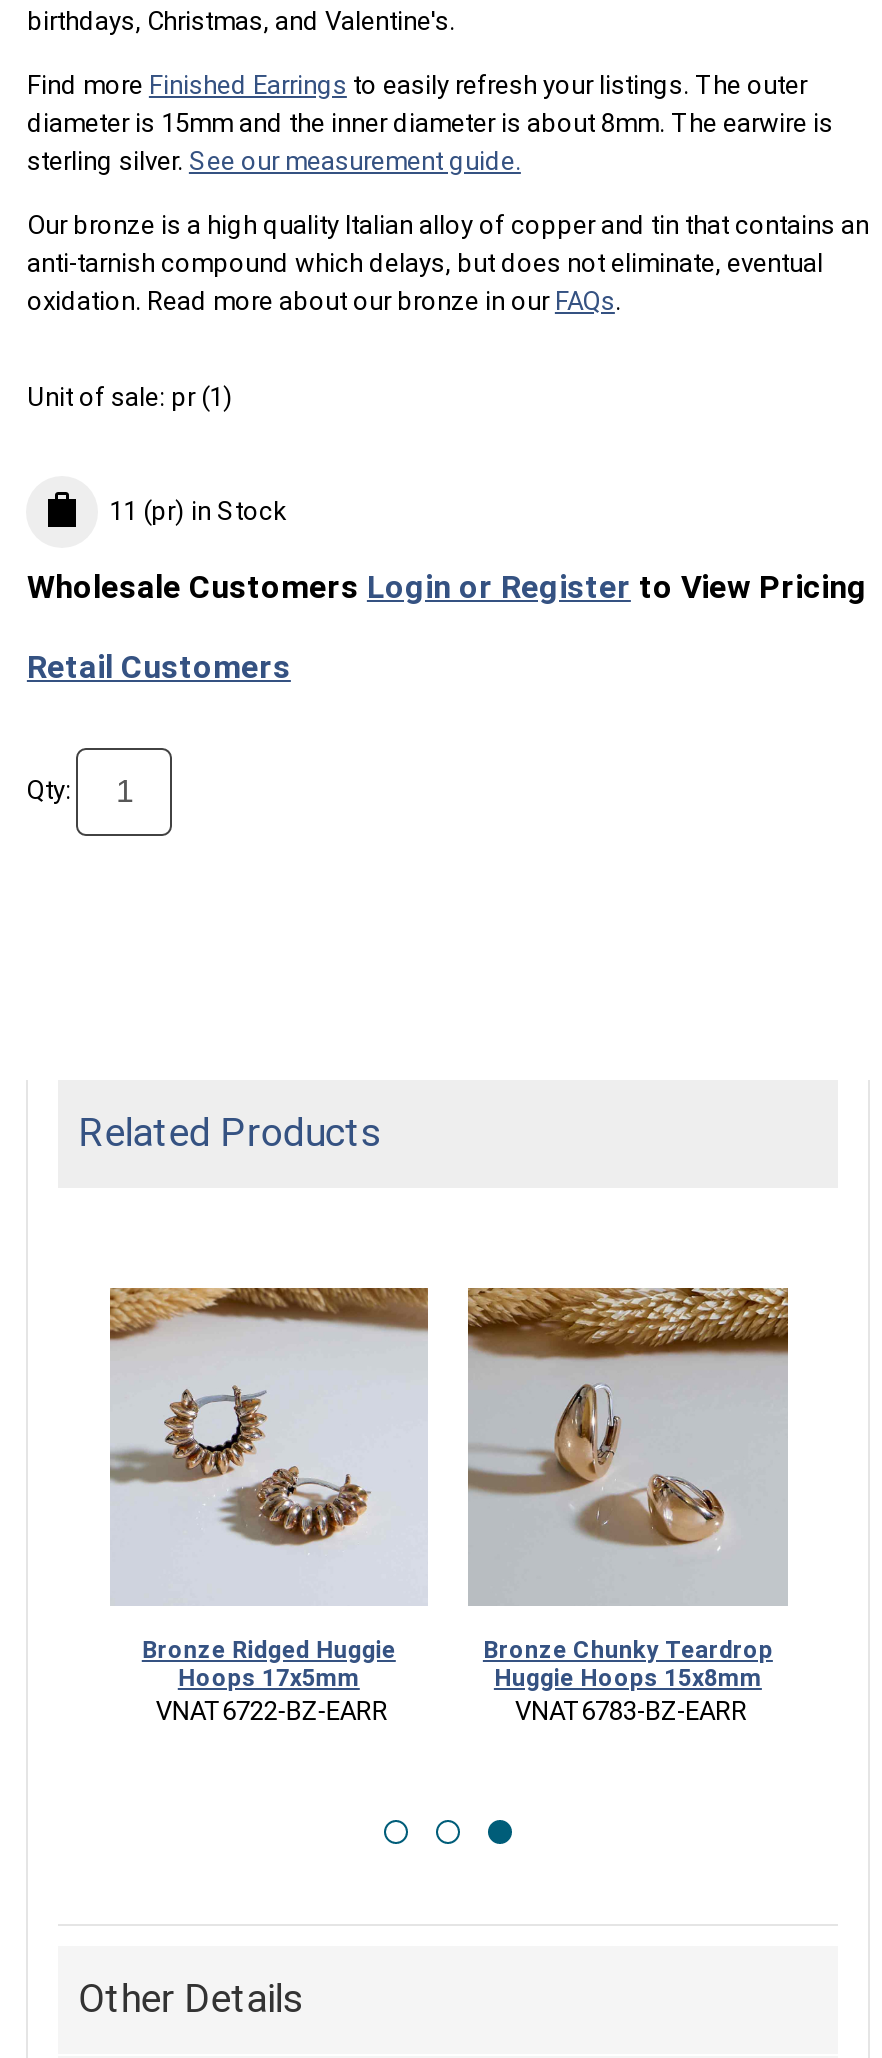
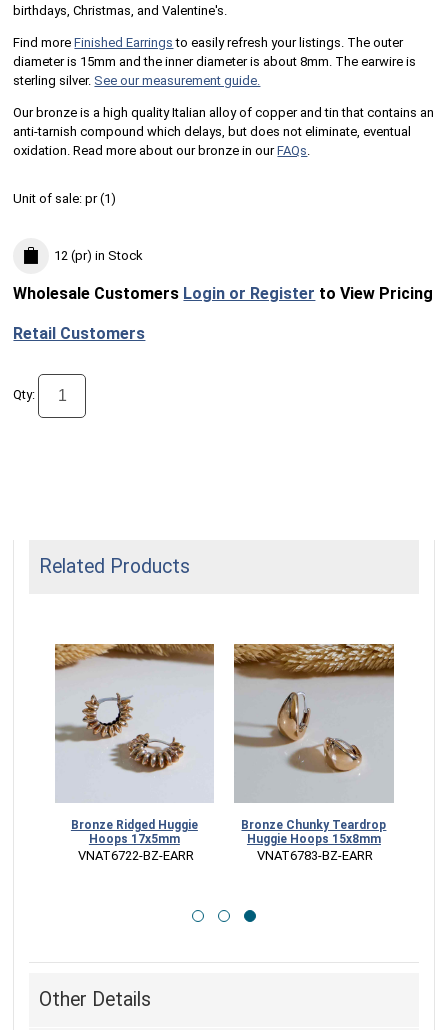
[109,496,287,526] 11 (pr) in Stock -> [54,248,143,263] 12 (pr) in Stock

